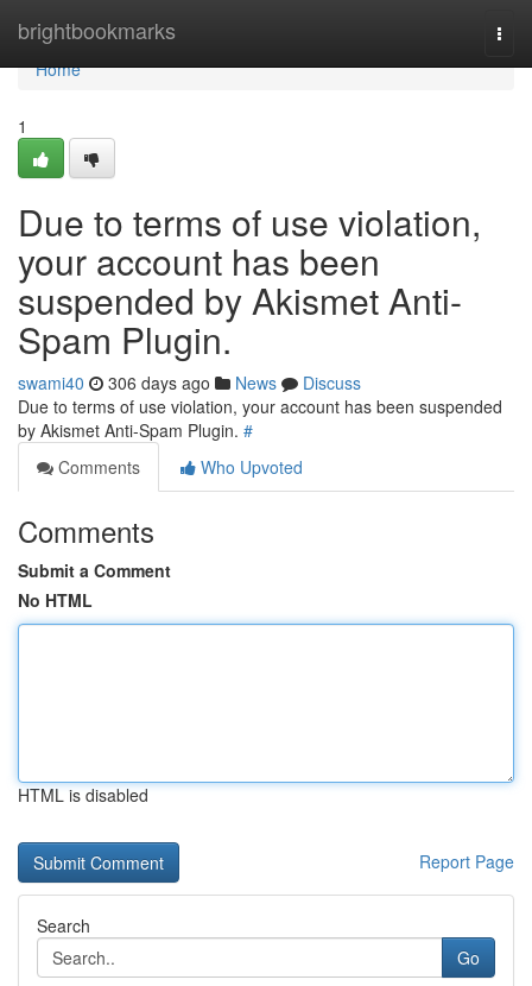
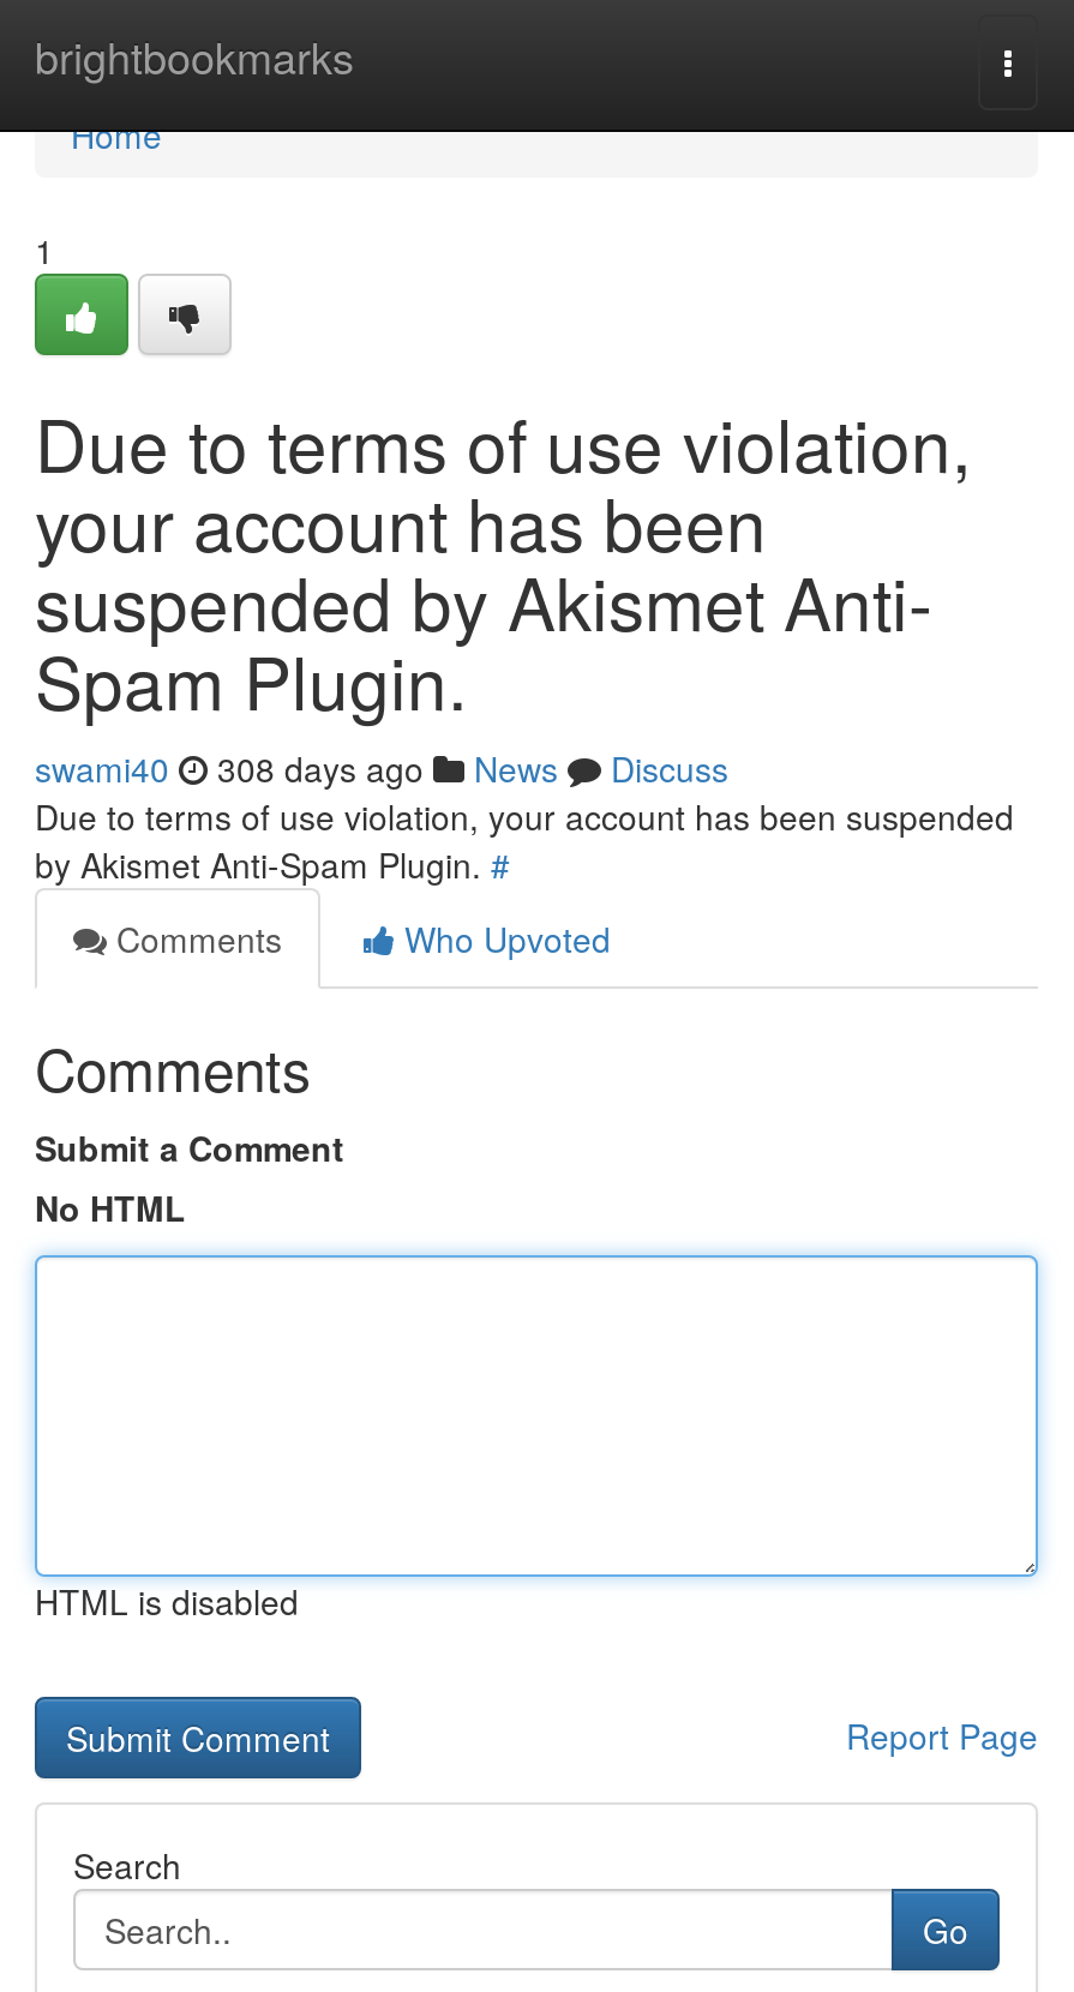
[18,371,361,394] swami40 306 days ago News Discuss -> [35,744,728,792] swami40 308 days ago News Discuss

